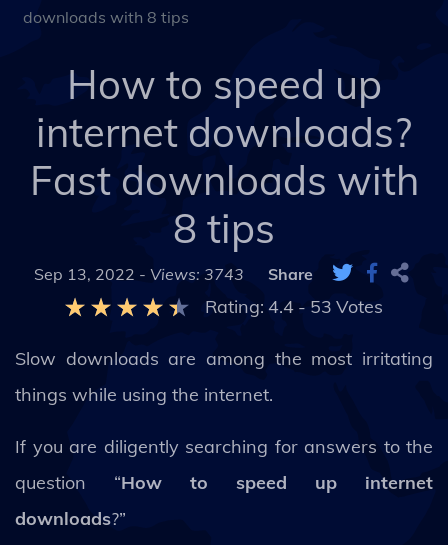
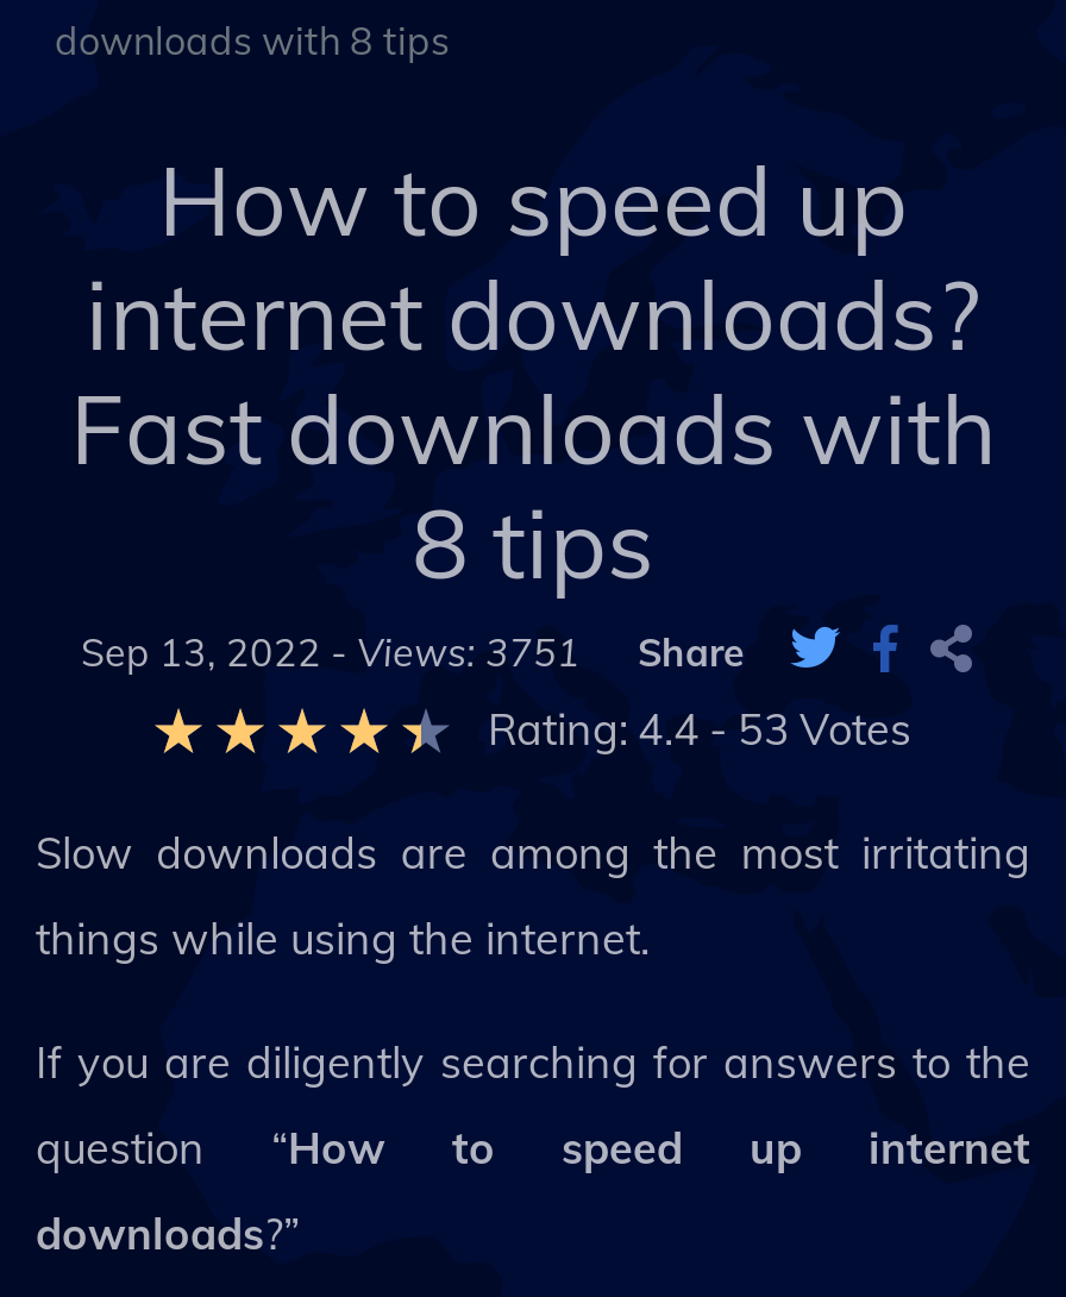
[34,264,317,284] Sep 13, 2022 - Views: 3743 Share -> [81,628,754,676] Sep 13, 2022 - Views: 3751 Share

